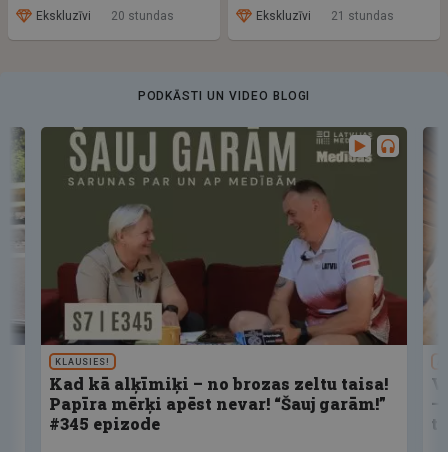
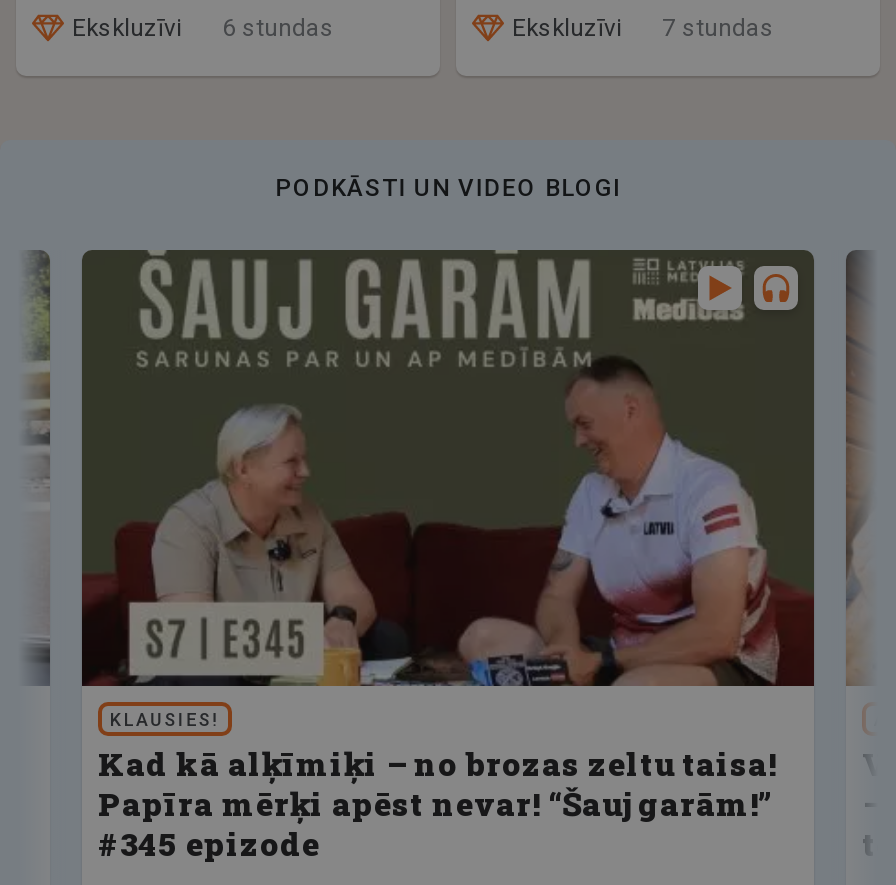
[36,9,174,23] Ekskluzīvi 20 stundas -> [72,14,334,42] Ekskluzīvi 6 stundas
[256,9,394,23] Ekskluzīvi 21 stundas -> [512,14,774,42] Ekskluzīvi 7 stundas

